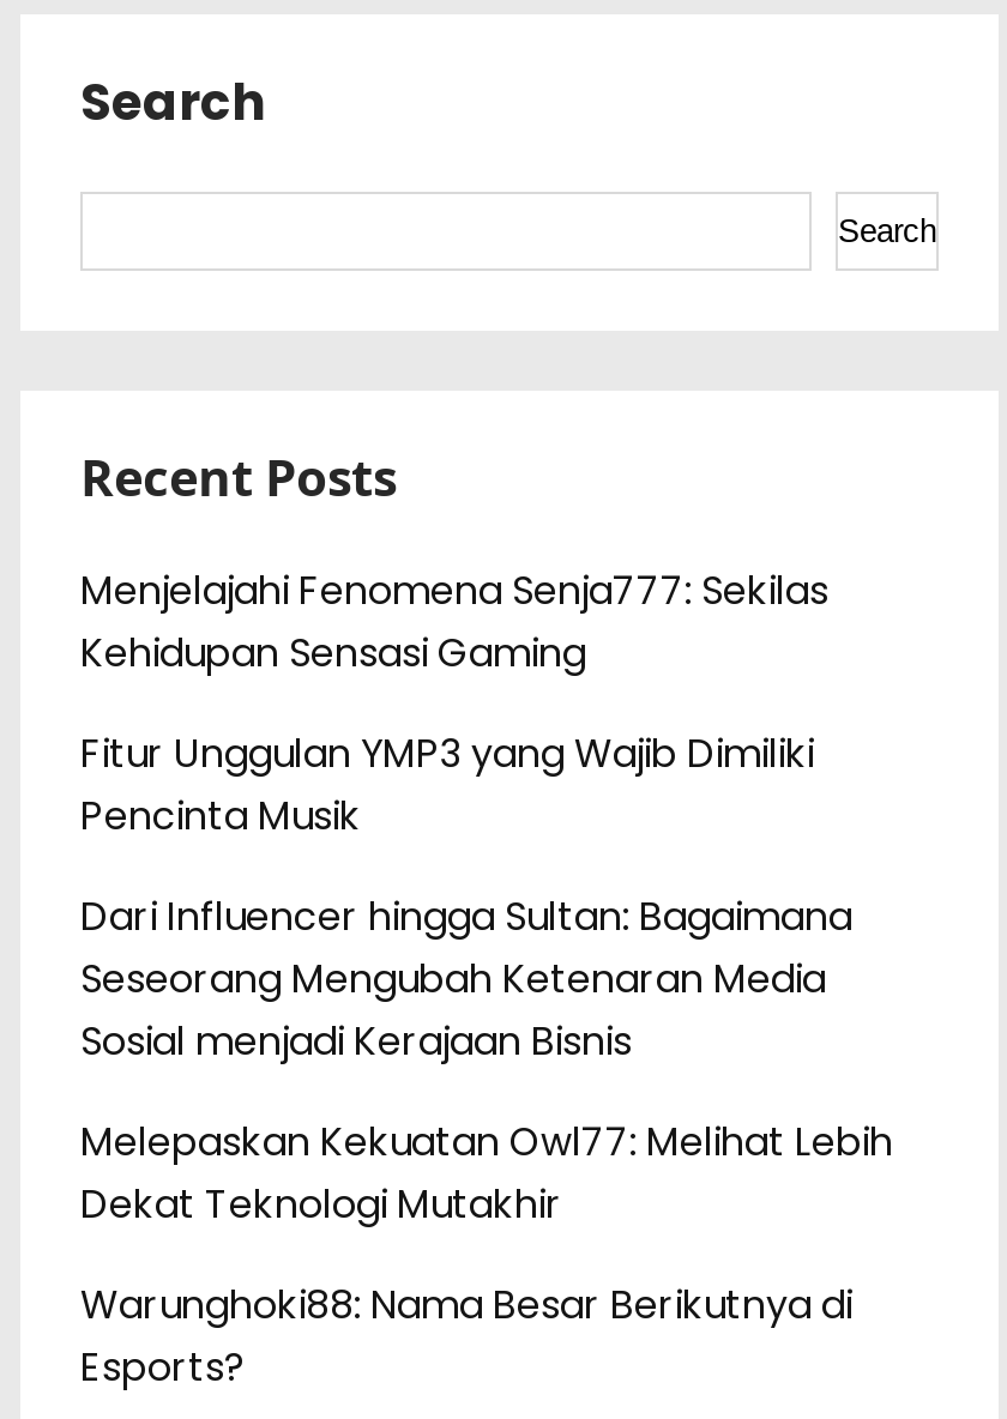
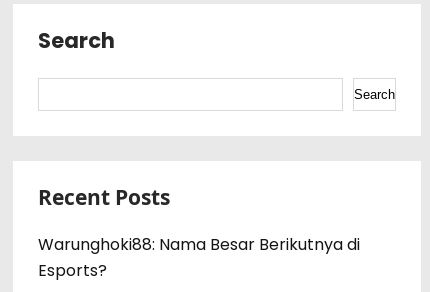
[80,563,893,1232] Menjelajahi Fenomena Senja777: Sekilas | Kehidupan Sensasi Gaming | Fitur Unggulan YMP3 yang Wajib Dimiliki | Pencinta Musik | Dari Influencer hingga Sultan: Bagaimana | Seseorang Mengubah Ketenaran Media | Sosial menjadi Kerajaan Bisnis | Melepaskan Kekuatan Owl77: Melihat Lebih | Dekat Teknologi Mutakhir -> none

